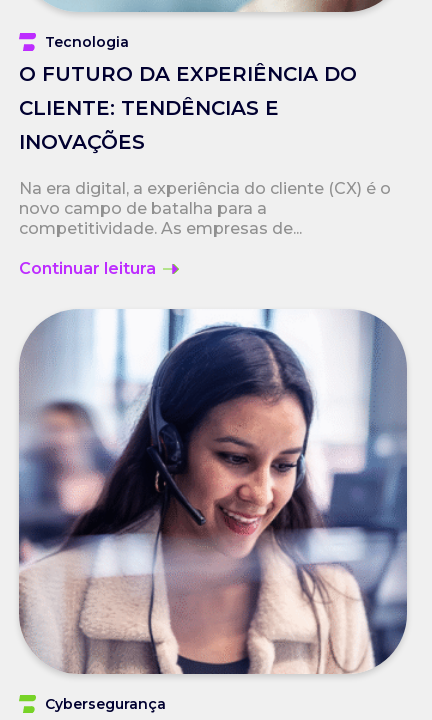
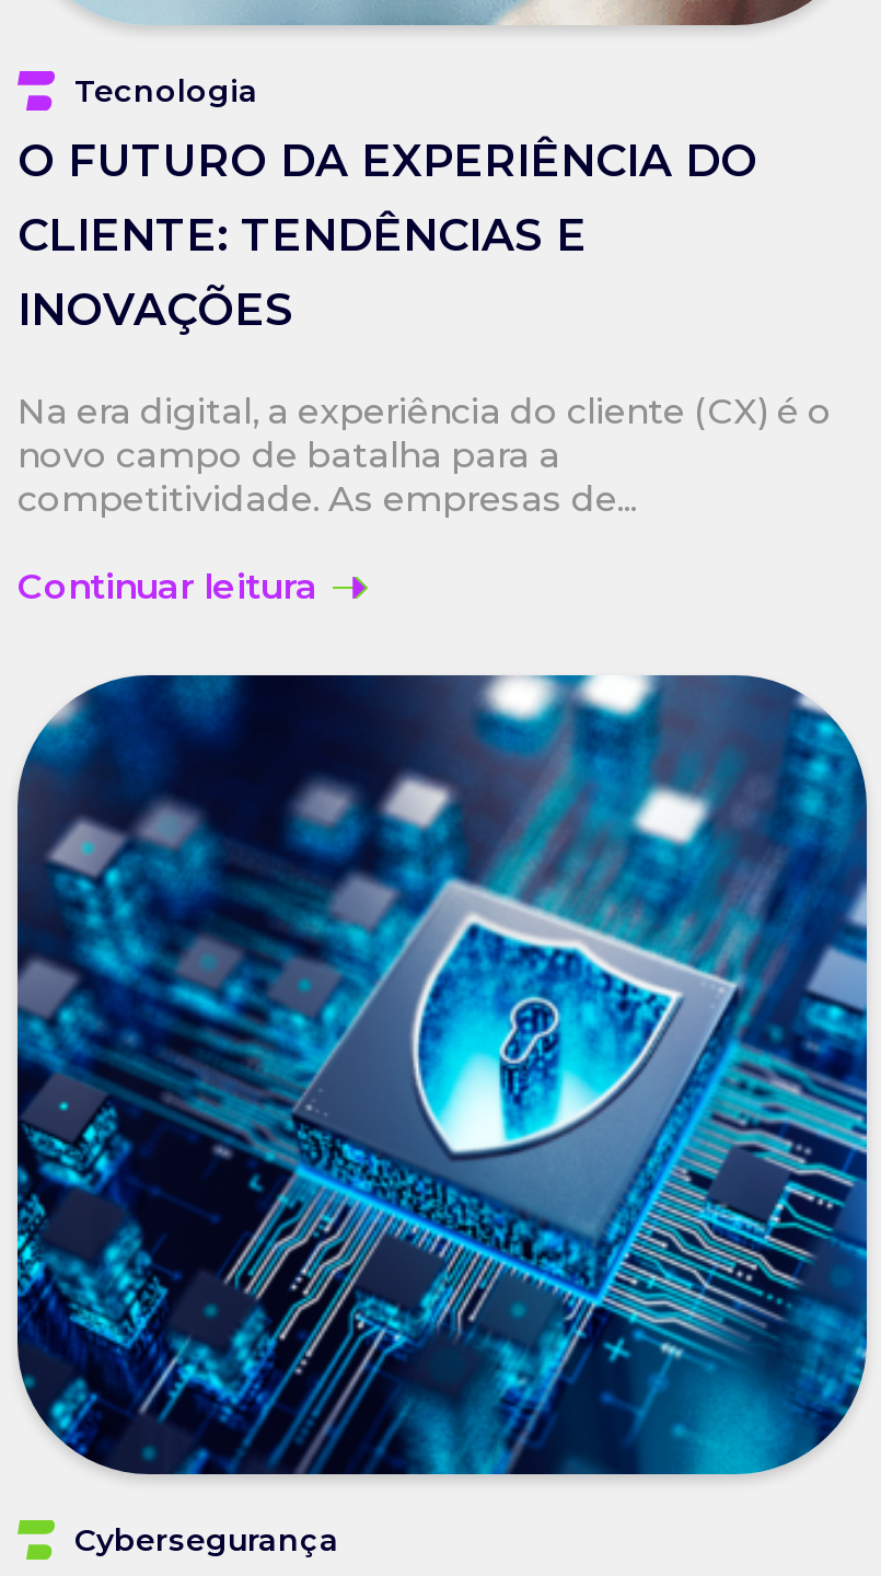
[18,308,408,675] [image] -> [15,672,869,1478] [image]

